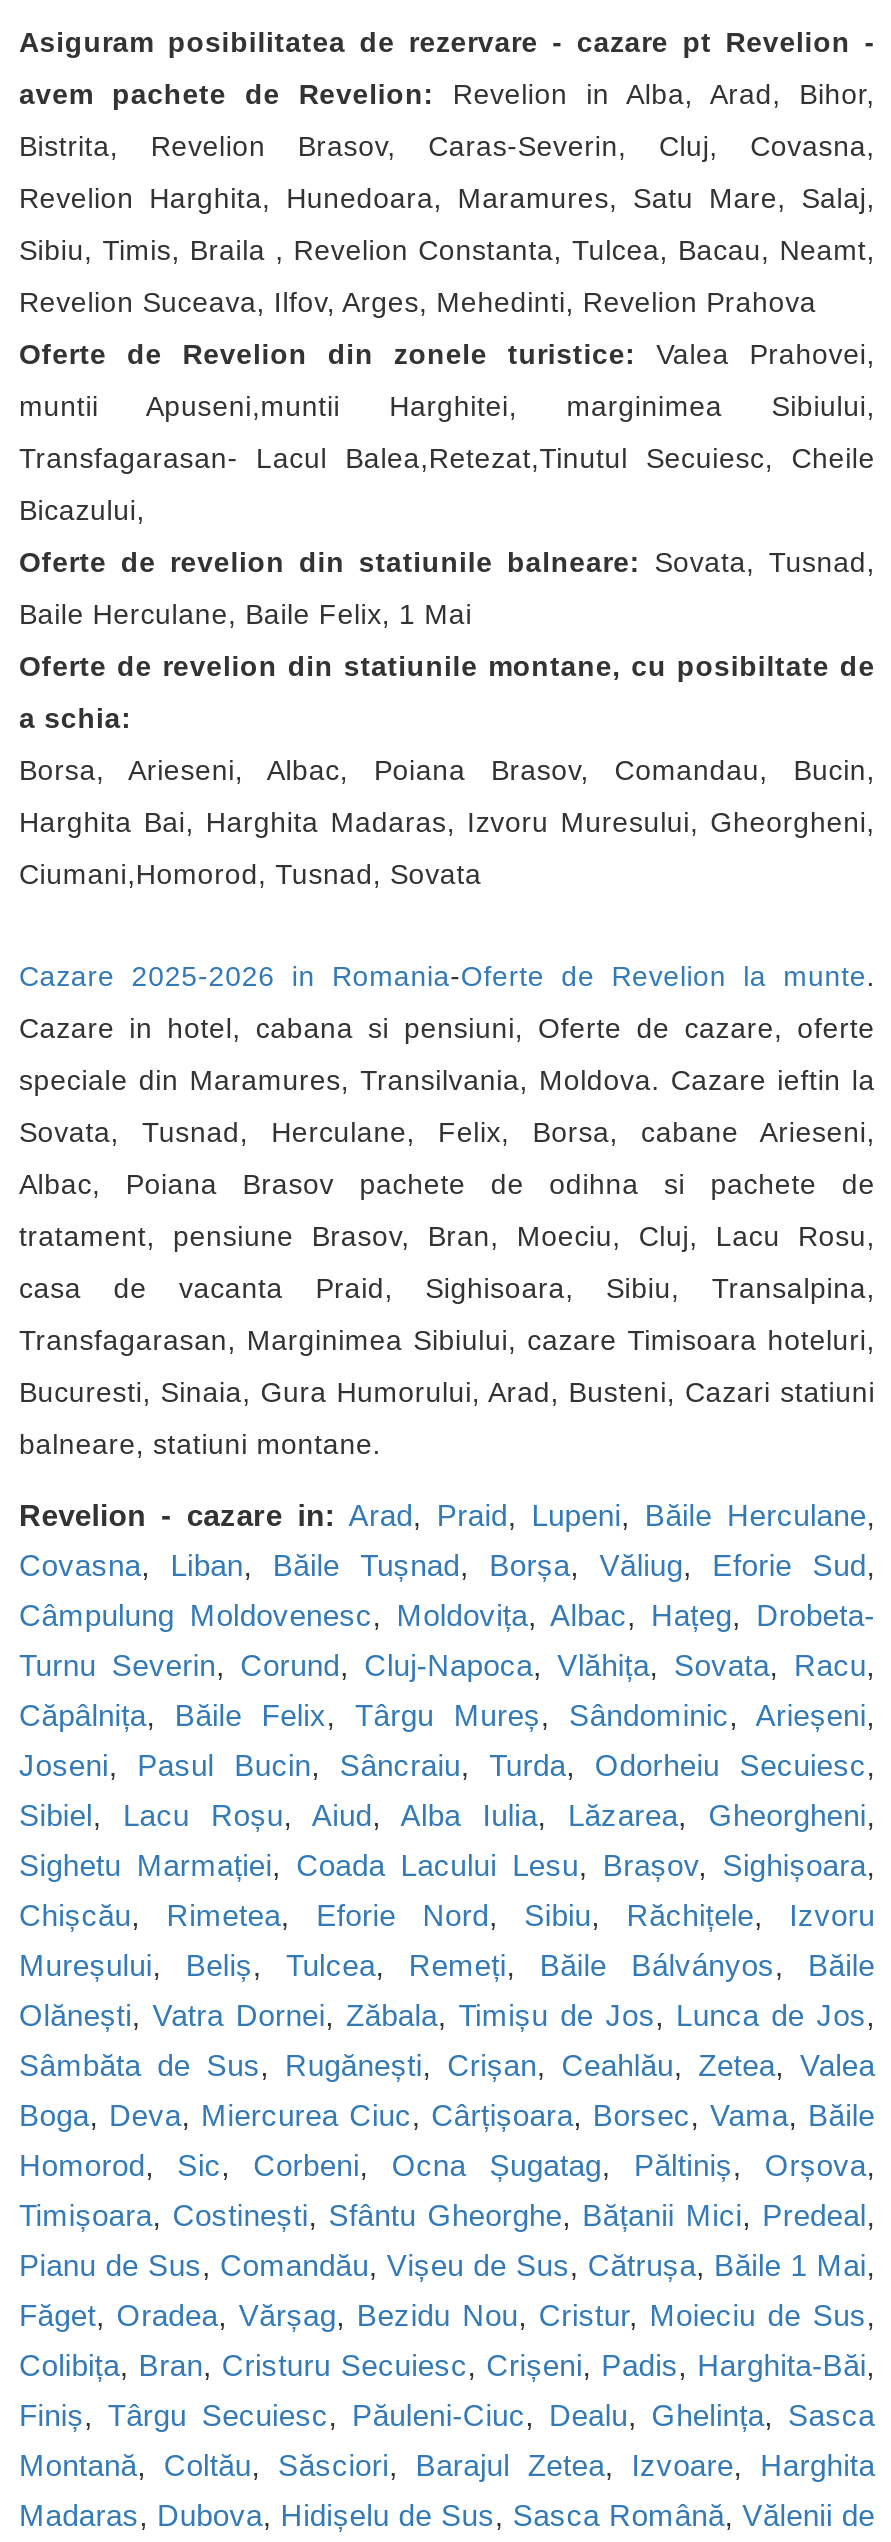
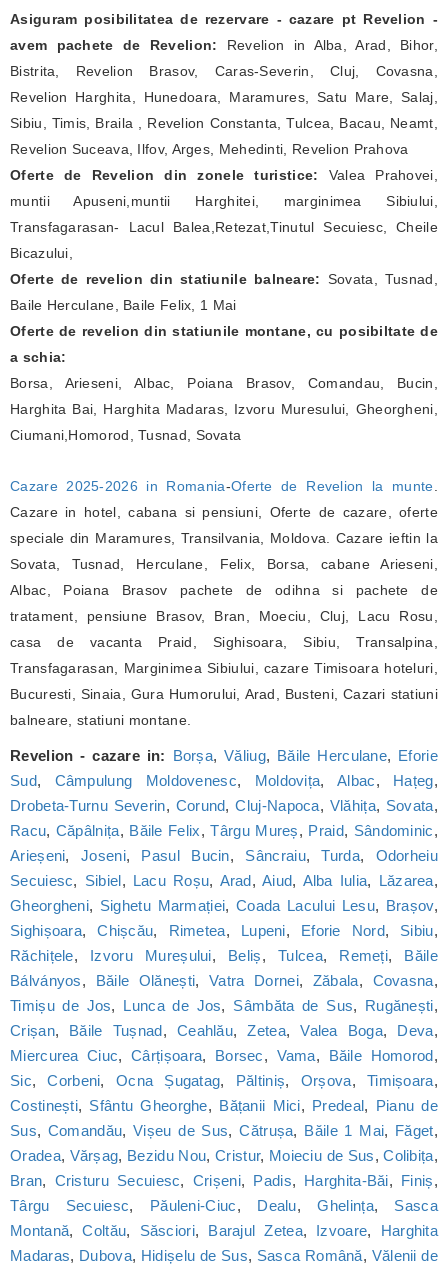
[19,1498,875,1532] Revelion - cazare in: Arad, Praid, Lupeni, Băile Herculane, -> [10,747,438,764] Revelion - cazare in: Borșa, Văliug, Băile Herculane, Eforie
[19,1548,875,1582] Covasna, Liban, Băile Tușnad, Borșa, Văliug, Eforie Sud, -> [10,772,438,789] Sud, Câmpulung Moldovenesc, Moldovița, Albac, Hațeg,
[19,1598,875,1632] Câmpulung Moldovenesc, Moldovița, Albac, Hațeg, Drobeta- -> [10,797,438,814] Drobeta-Turnu Severin, Corund, Cluj-Napoca, Vlăhița, Sovata,
[19,1648,875,1682] Turnu Severin, Corund, Cluj-Napoca, Vlăhița, Sovata, Racu, -> [10,822,438,839] Racu, Căpâlnița, Băile Felix, Târgu Mureș, Praid, Sândominic,
[19,1698,875,1732] Căpâlnița, Băile Felix, Târgu Mureș, Sândominic, Arieșeni, -> [10,847,438,864] Arieșeni, Joseni, Pasul Bucin, Sâncraiu, Turda, Odorheiu
[19,1748,875,1782] Joseni, Pasul Bucin, Sâncraiu, Turda, Odorheiu Secuiesc, -> [10,872,438,889] Secuiesc, Sibiel, Lacu Roșu, Arad, Aiud, Alba Iulia, Lăzarea,
[19,1798,875,1832] Sibiel, Lacu Roșu, Aiud, Alba Iulia, Lăzarea, Gheorgheni, -> [10,897,438,914] Gheorgheni, Sighetu Marmației, Coada Lacului Lesu, Brașov,
[19,1848,875,1882] Sighetu Marmației, Coada Lacului Lesu, Brașov, Sighișoara, -> [10,922,438,939] Sighișoara, Chișcău, Rimetea, Lupeni, Eforie Nord, Sibiu,
[19,1898,875,1932] Chișcău, Rimetea, Eforie Nord, Sibiu, Răchițele, Izvoru -> [10,947,438,964] Răchițele, Izvoru Mureșului, Beliș, Tulcea, Remeți, Băile
[19,1948,875,1982] Mureșului, Beliș, Tulcea, Remeți, Băile Bálványos, Băile -> [10,972,438,989] Bálványos, Băile Olănești, Vatra Dornei, Zăbala, Covasna,
[19,1998,875,2032] Olănești, Vatra Dornei, Zăbala, Timișu de Jos, Lunca de Jos, -> [10,997,438,1014] Timișu de Jos, Lunca de Jos, Sâmbăta de Sus, Rugănești,
[19,2048,875,2082] Sâmbăta de Sus, Rugănești, Crișan, Ceahlău, Zetea, Valea -> [10,1022,438,1039] Crișan, Băile Tușnad, Ceahlău, Zetea, Valea Boga, Deva,
[19,2098,875,2132] Boga, Deva, Miercurea Ciuc, Cârțișoara, Borsec, Vama, Băile -> [10,1047,438,1064] Miercurea Ciuc, Cârțișoara, Borsec, Vama, Băile Homorod,
[19,2148,875,2182] Homorod, Sic, Corbeni, Ocna Șugatag, Păltiniș, Orșova, -> [10,1072,438,1089] Sic, Corbeni, Ocna Șugatag, Păltiniș, Orșova, Timișoara,
[19,2198,875,2232] Timișoara, Costinești, Sfântu Gheorghe, Bățanii Mici, Predeal, -> [10,1097,438,1114] Costinești, Sfântu Gheorghe, Bățanii Mici, Predeal, Pianu de
[19,2248,875,2282] Pianu de Sus, Comandău, Vișeu de Sus, Cătrușa, Băile 1 Mai, -> [10,1122,438,1139] Sus, Comandău, Vișeu de Sus, Cătrușa, Băile 1 Mai, Făget,
[19,2298,875,2332] Făget, Oradea, Vărșag, Bezidu Nou, Cristur, Moieciu de Sus, -> [10,1147,438,1164] Oradea, Vărșag, Bezidu Nou, Cristur, Moieciu de Sus, Colibița,
[19,2348,875,2382] Colibița, Bran, Cristuru Secuiesc, Crișeni, Padis, Harghita-Băi, -> [10,1172,438,1189] Bran, Cristuru Secuiesc, Crișeni, Padis, Harghita-Băi, Finiș,
[19,2398,875,2432] Finiș, Târgu Secuiesc, Păuleni-Ciuc, Dealu, Ghelința, Sasca -> [10,1197,438,1214] Târgu Secuiesc, Păuleni-Ciuc, Dealu, Ghelința, Sasca

